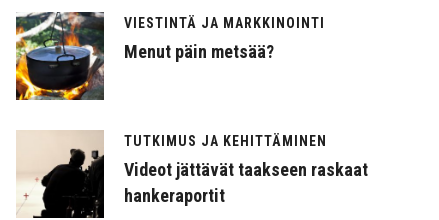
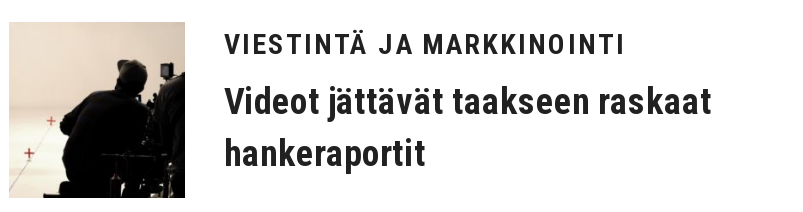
[15,11,273,101] [image] | Menut päin metsää? -> none
[123,133,326,149] TUTKIMUS JA KEHITTÄMINEN -> none

